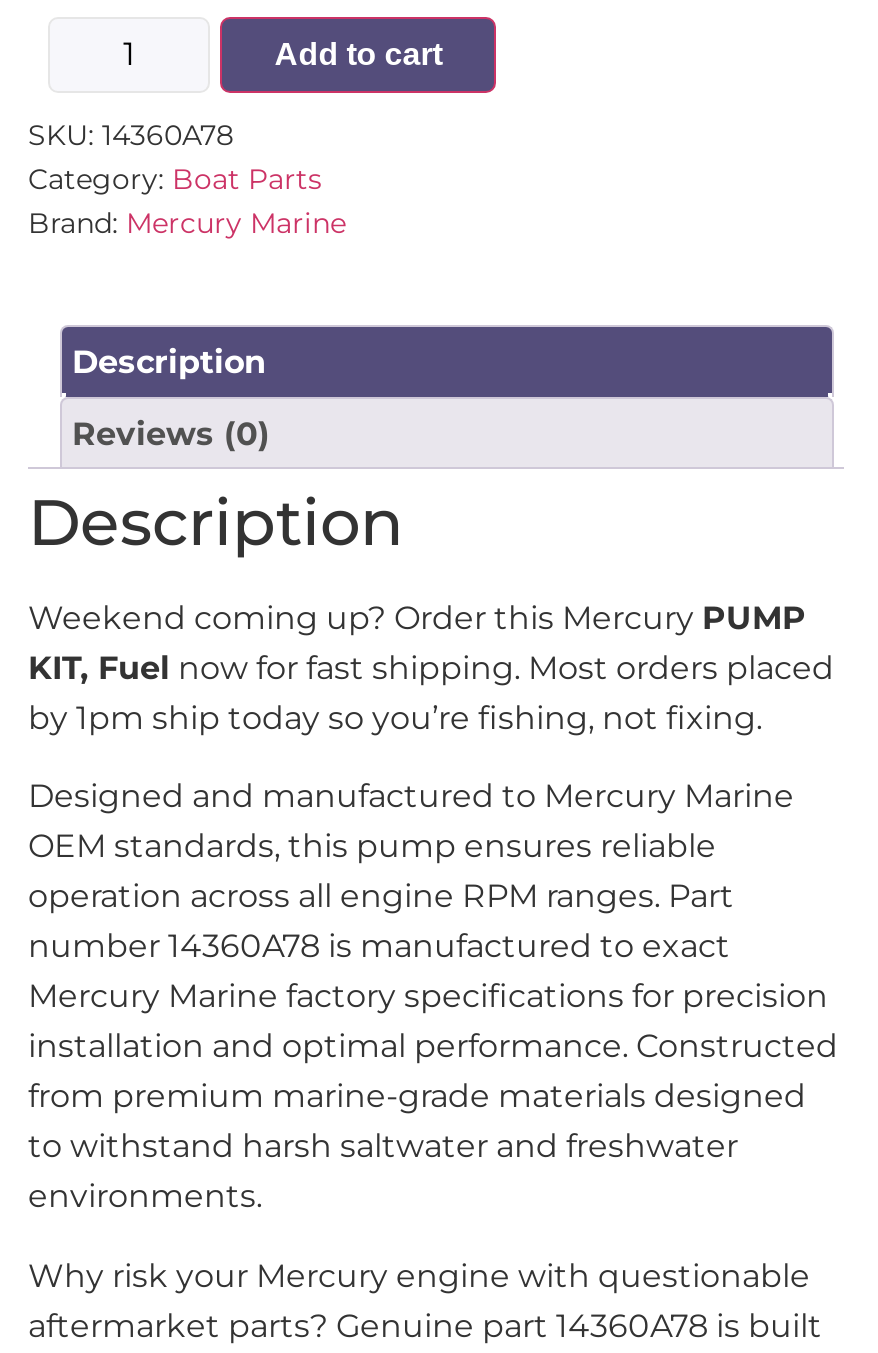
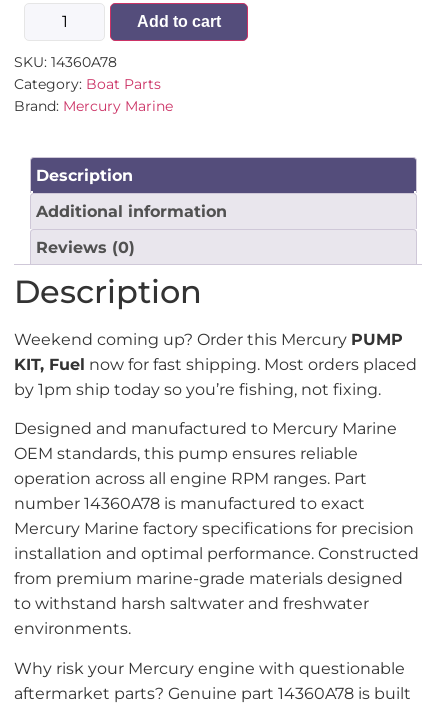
none -> [36,202,227,221] Additional information

